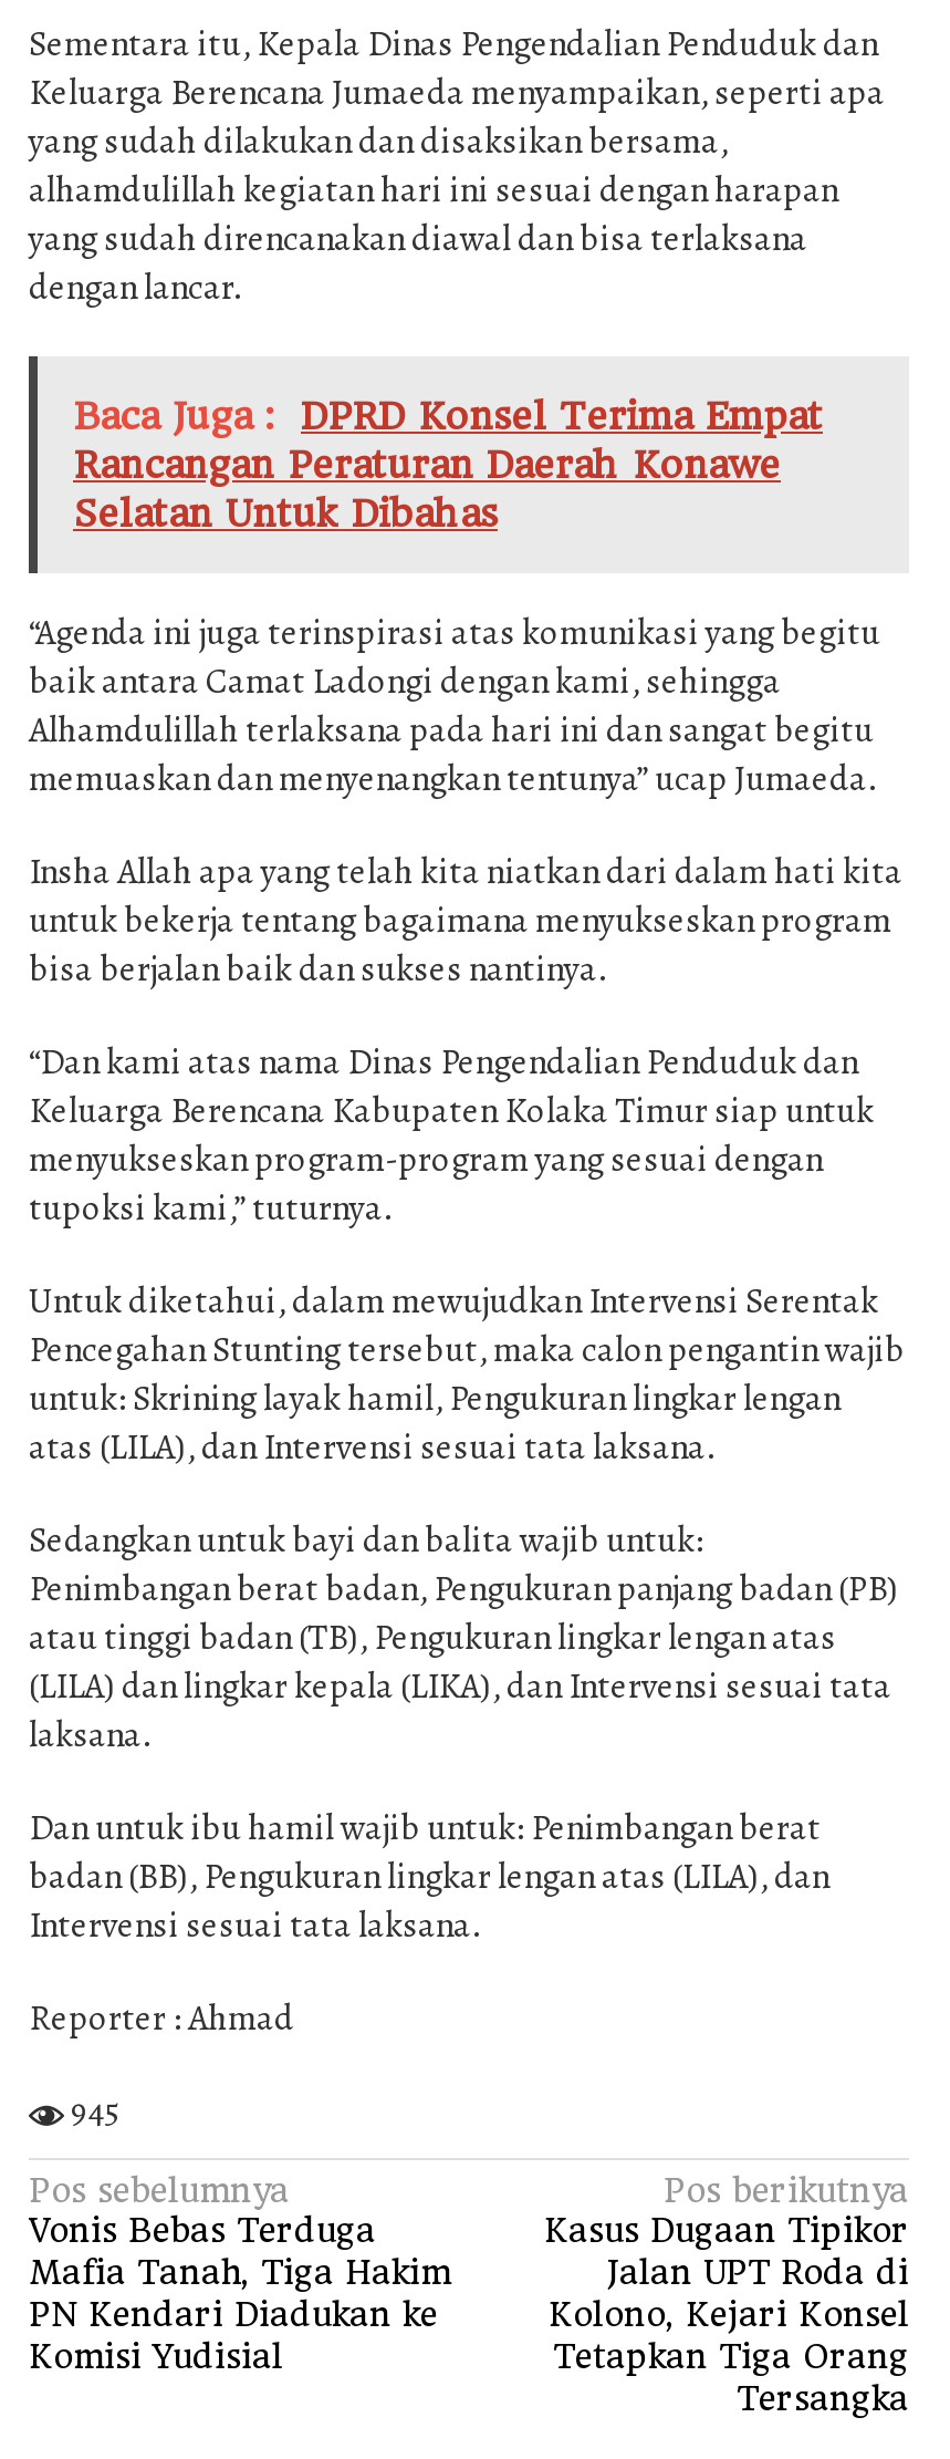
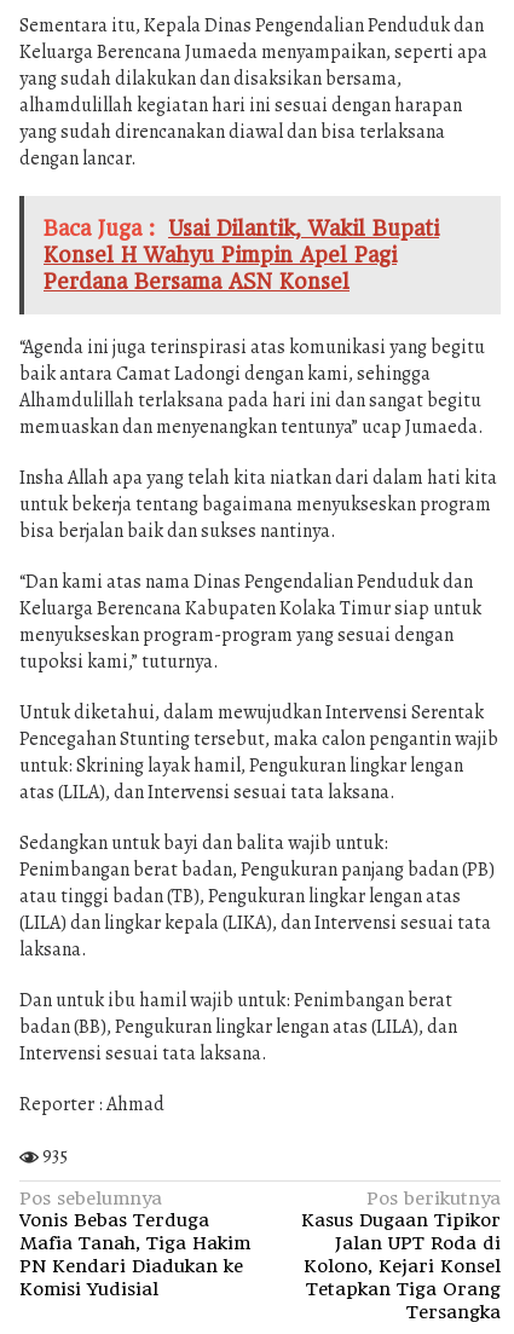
[73,394,823,536] Baca Juga : DPRD Konsel Terima Empat | Rancangan Peraturan Daerah Konawe | Selatan Untuk Dibahas -> [44,217,439,294] Baca Juga : Usai Dilantik, Wakil Bupati | Konsel H Wahyu Pimpin Apel Pagi | Perdana Bersama ASN Konsel
[64,2088,119,2136] 945 -> [39,1142,68,1169] 935

